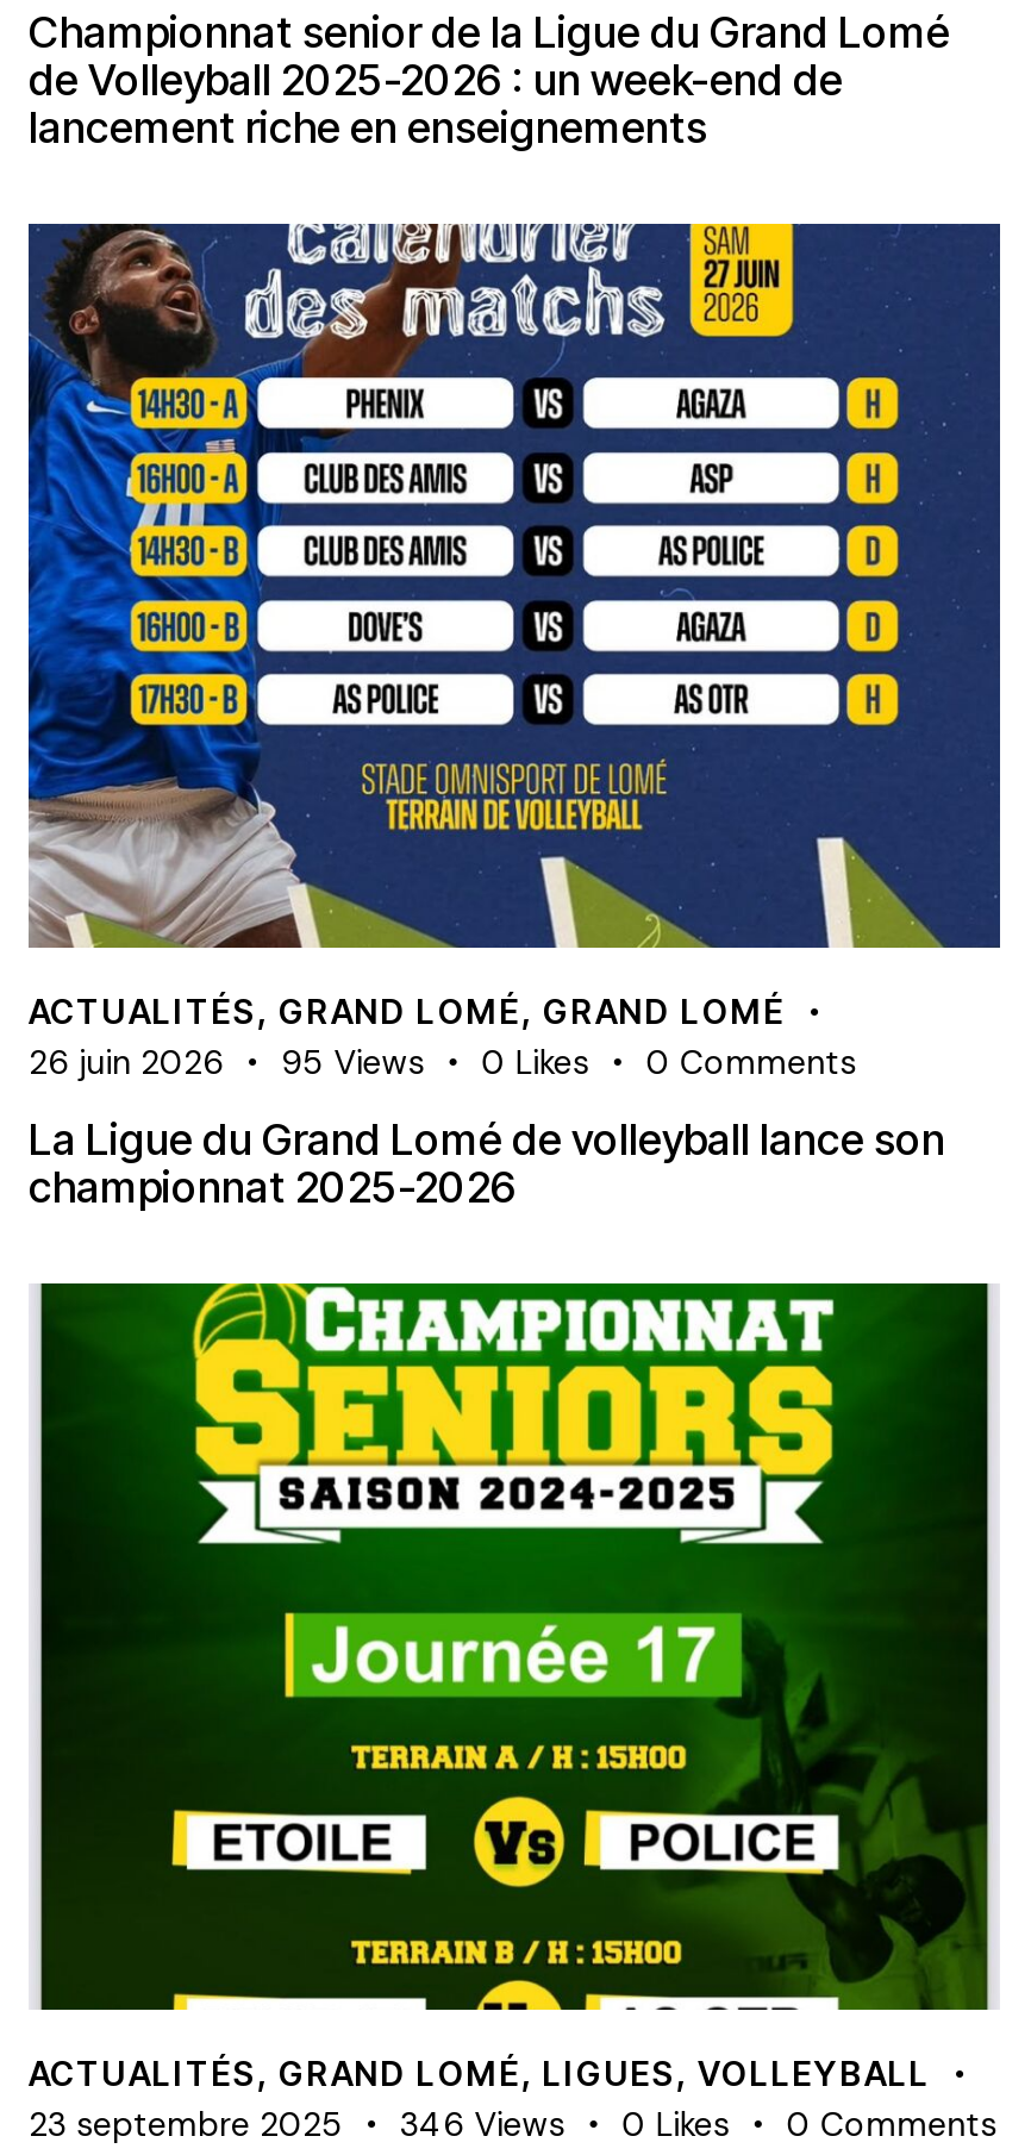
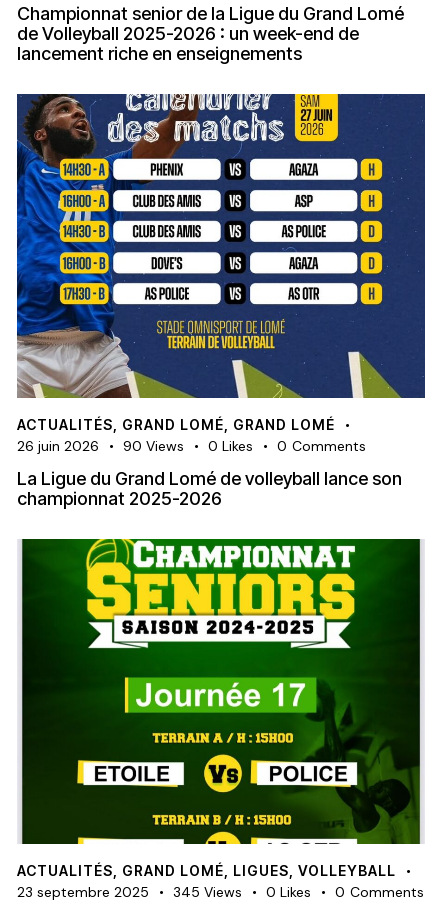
[281,1041,424,1084] 95 Views -> [123,437,184,455] 90 Views
[400,2102,565,2145] 346 Views -> [173,883,242,901] 345 Views

